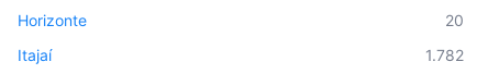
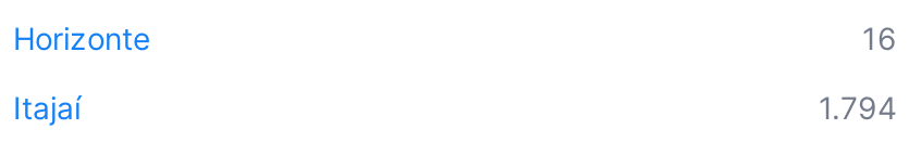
[445,10,464,29] 20 -> [862,19,897,55] 16
[425,45,464,64] 1.782 -> [819,88,897,125] 1.794

